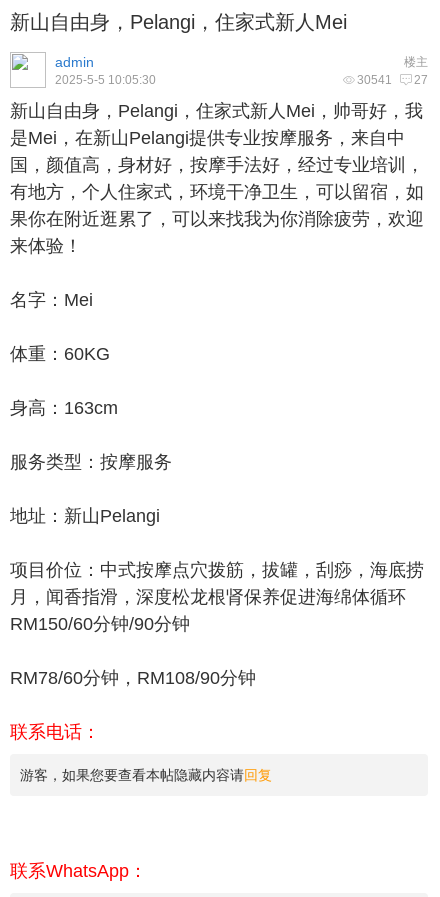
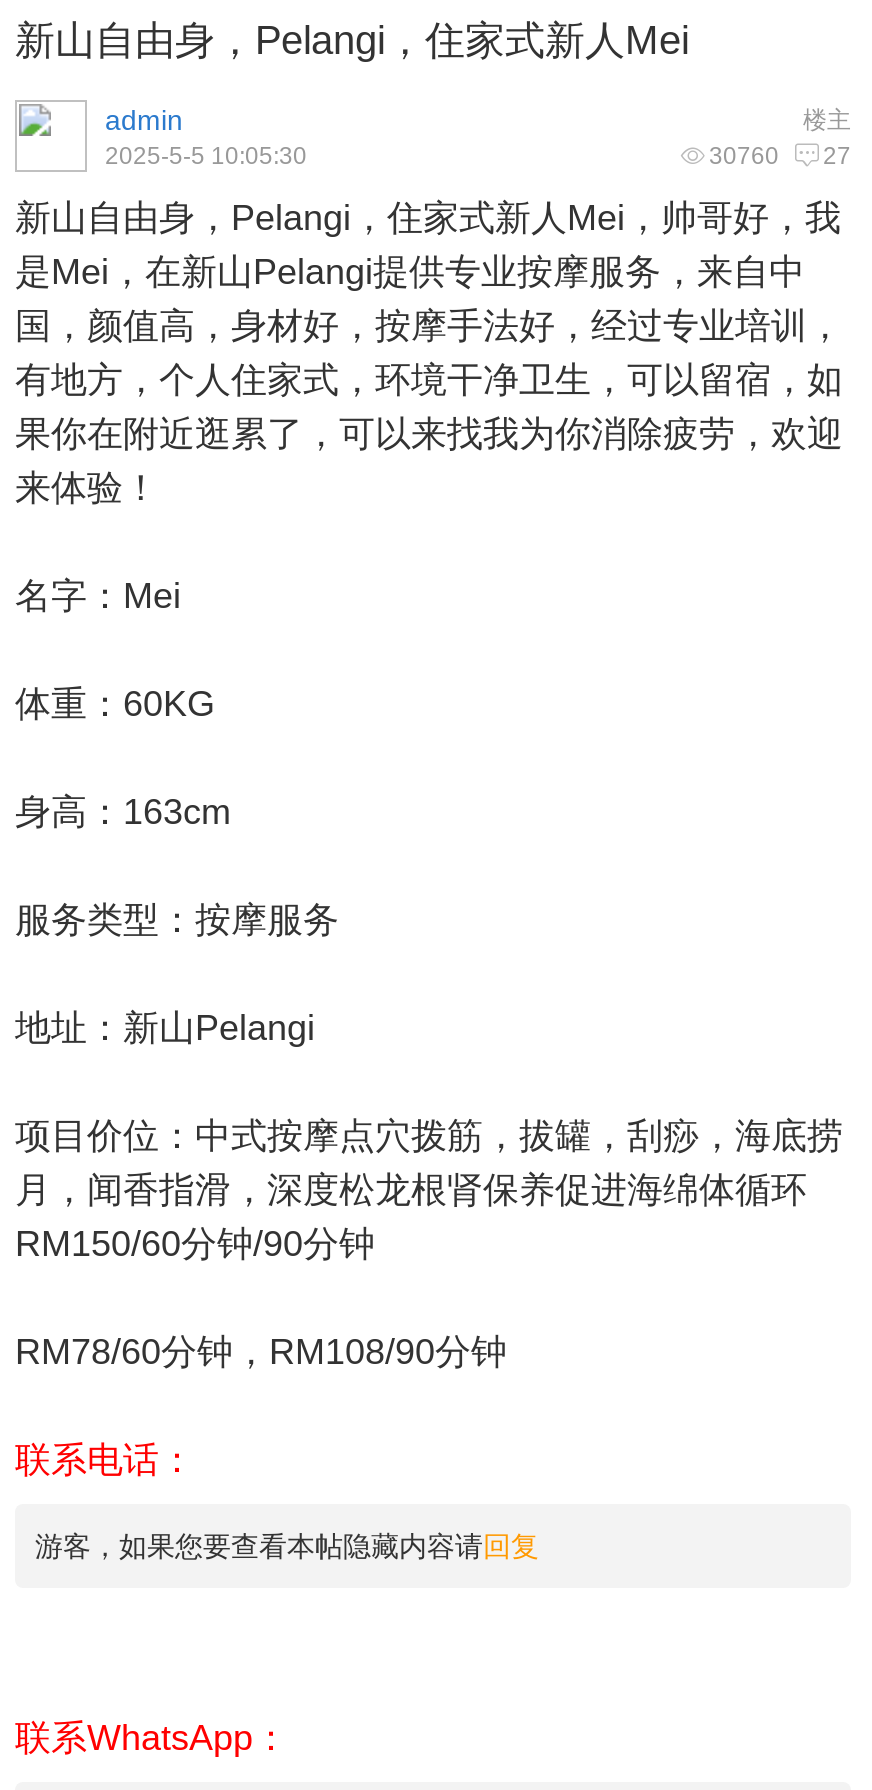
[357,73,428,87] 30541 27 -> [709,142,851,170] 30760 27

